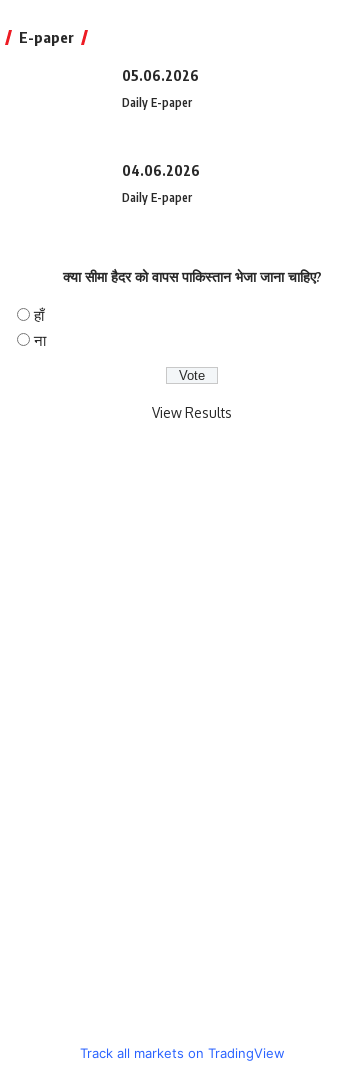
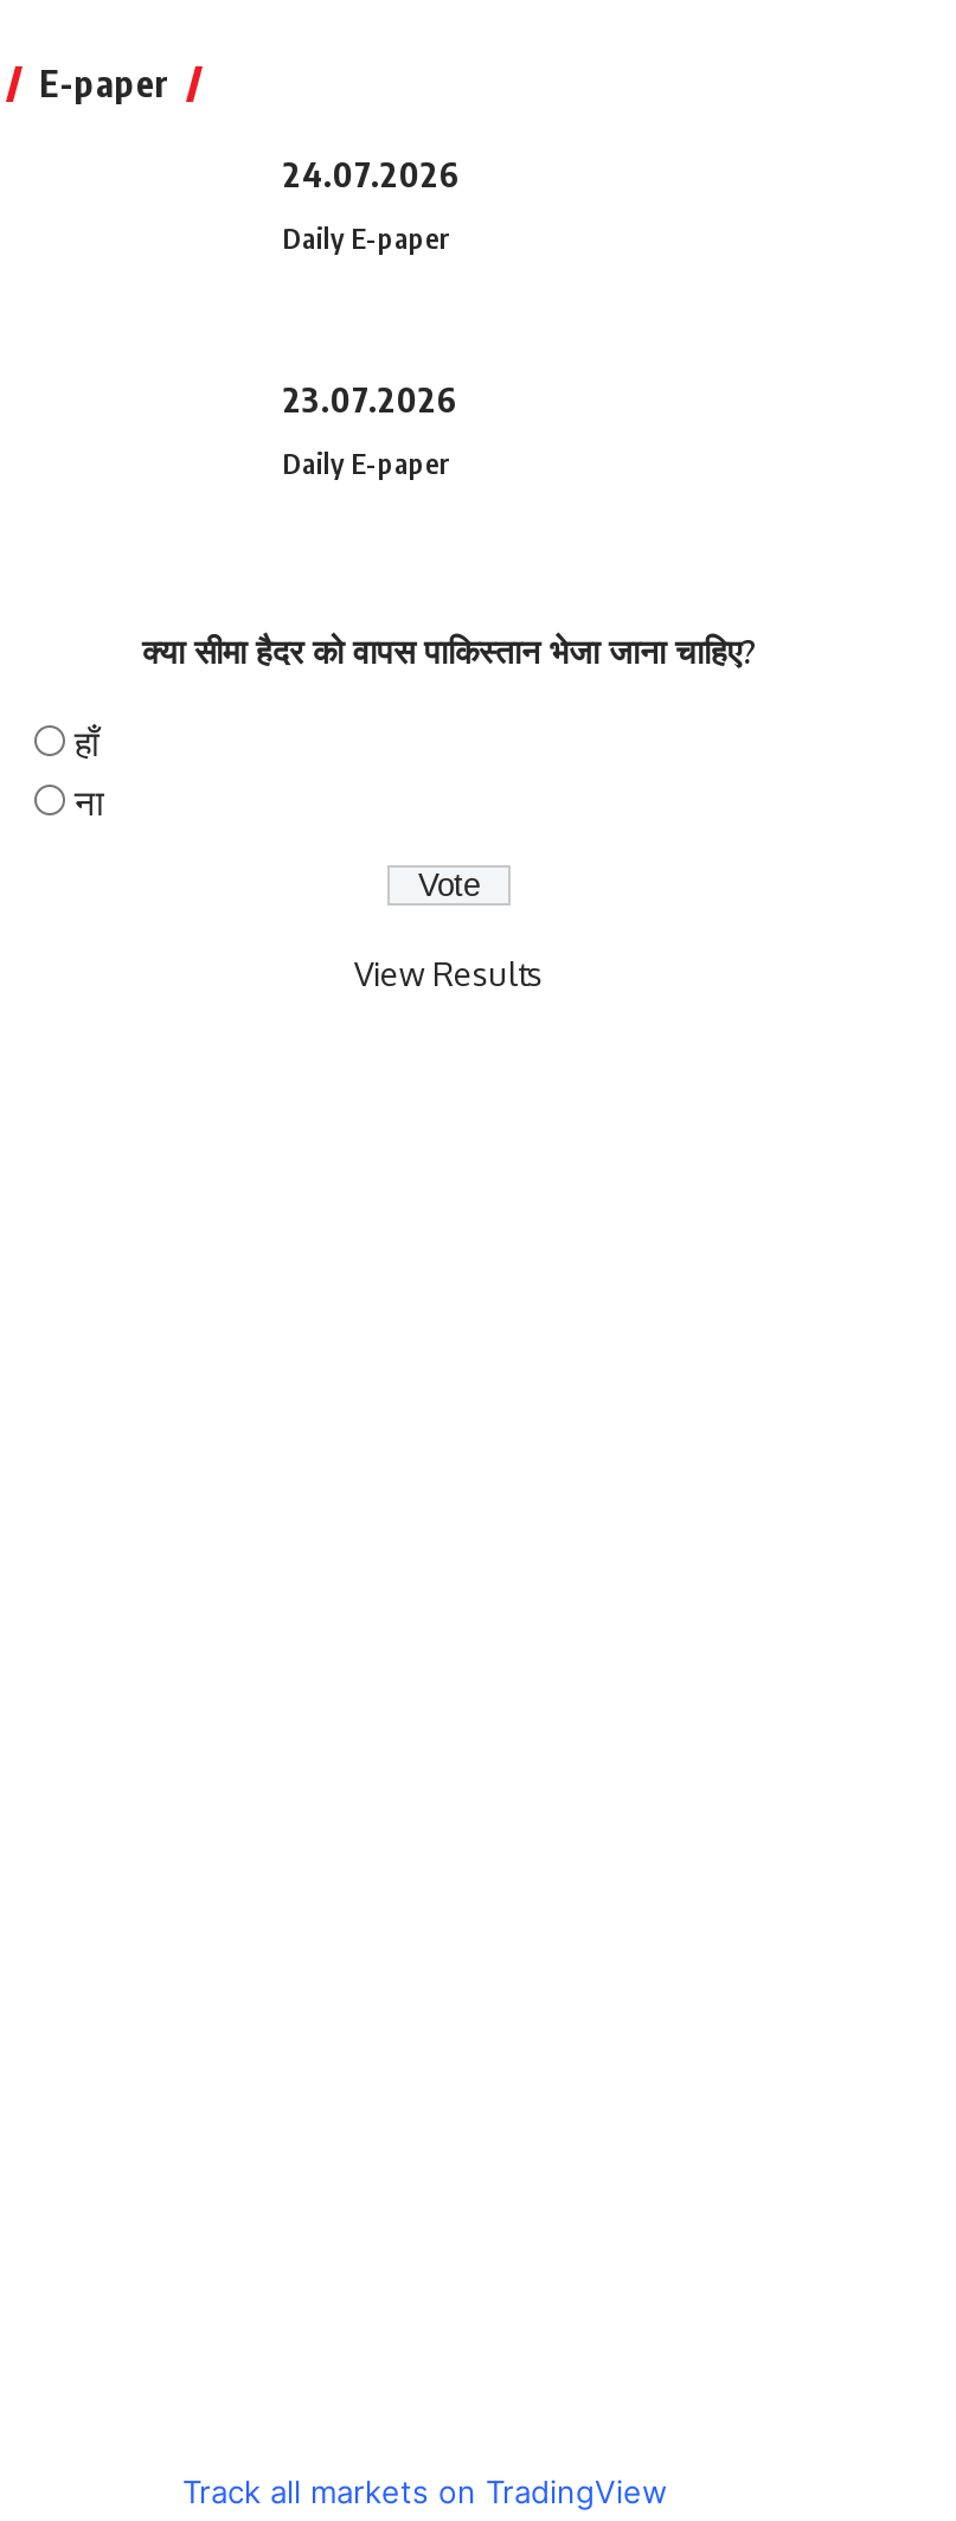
[122,66,199,83] 05.06.2026 -> [283,153,461,193] 24.07.2026
[122,161,200,178] 04.06.2026 -> [283,378,458,418] 23.07.2026

